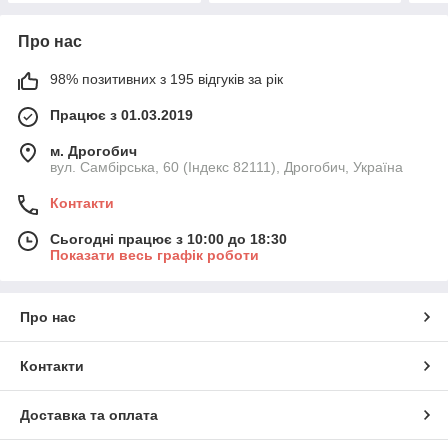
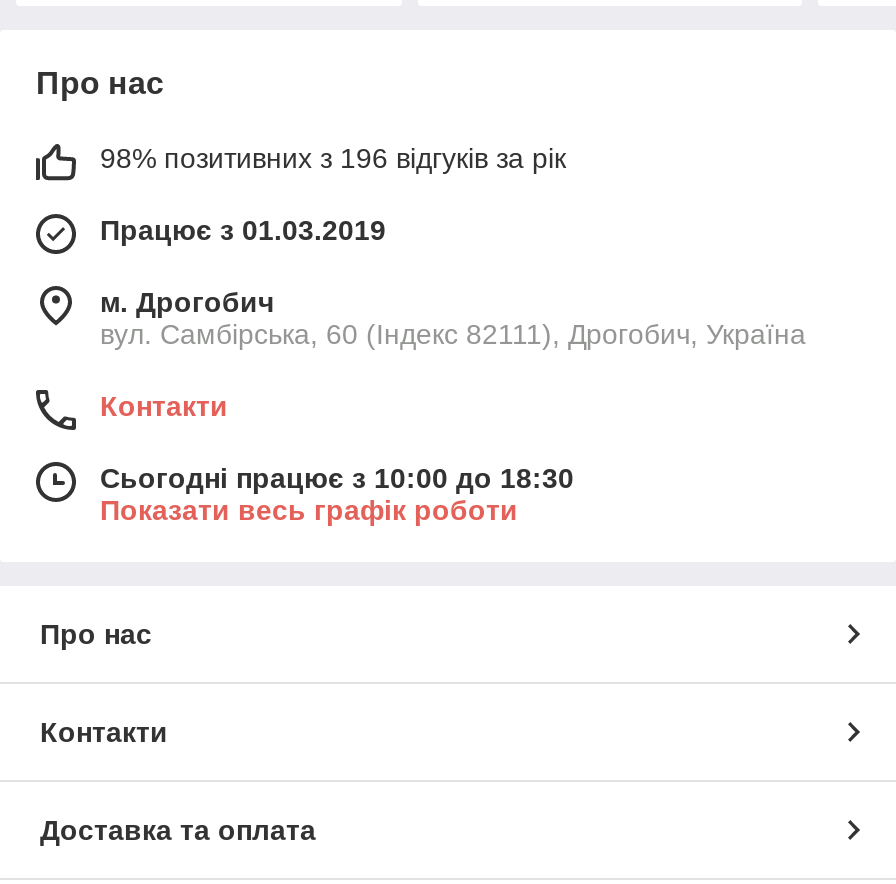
[50,71,283,87] 98% позитивних з 195 відгуків за рік -> [100,143,566,175] 98% позитивних з 196 відгуків за рік

